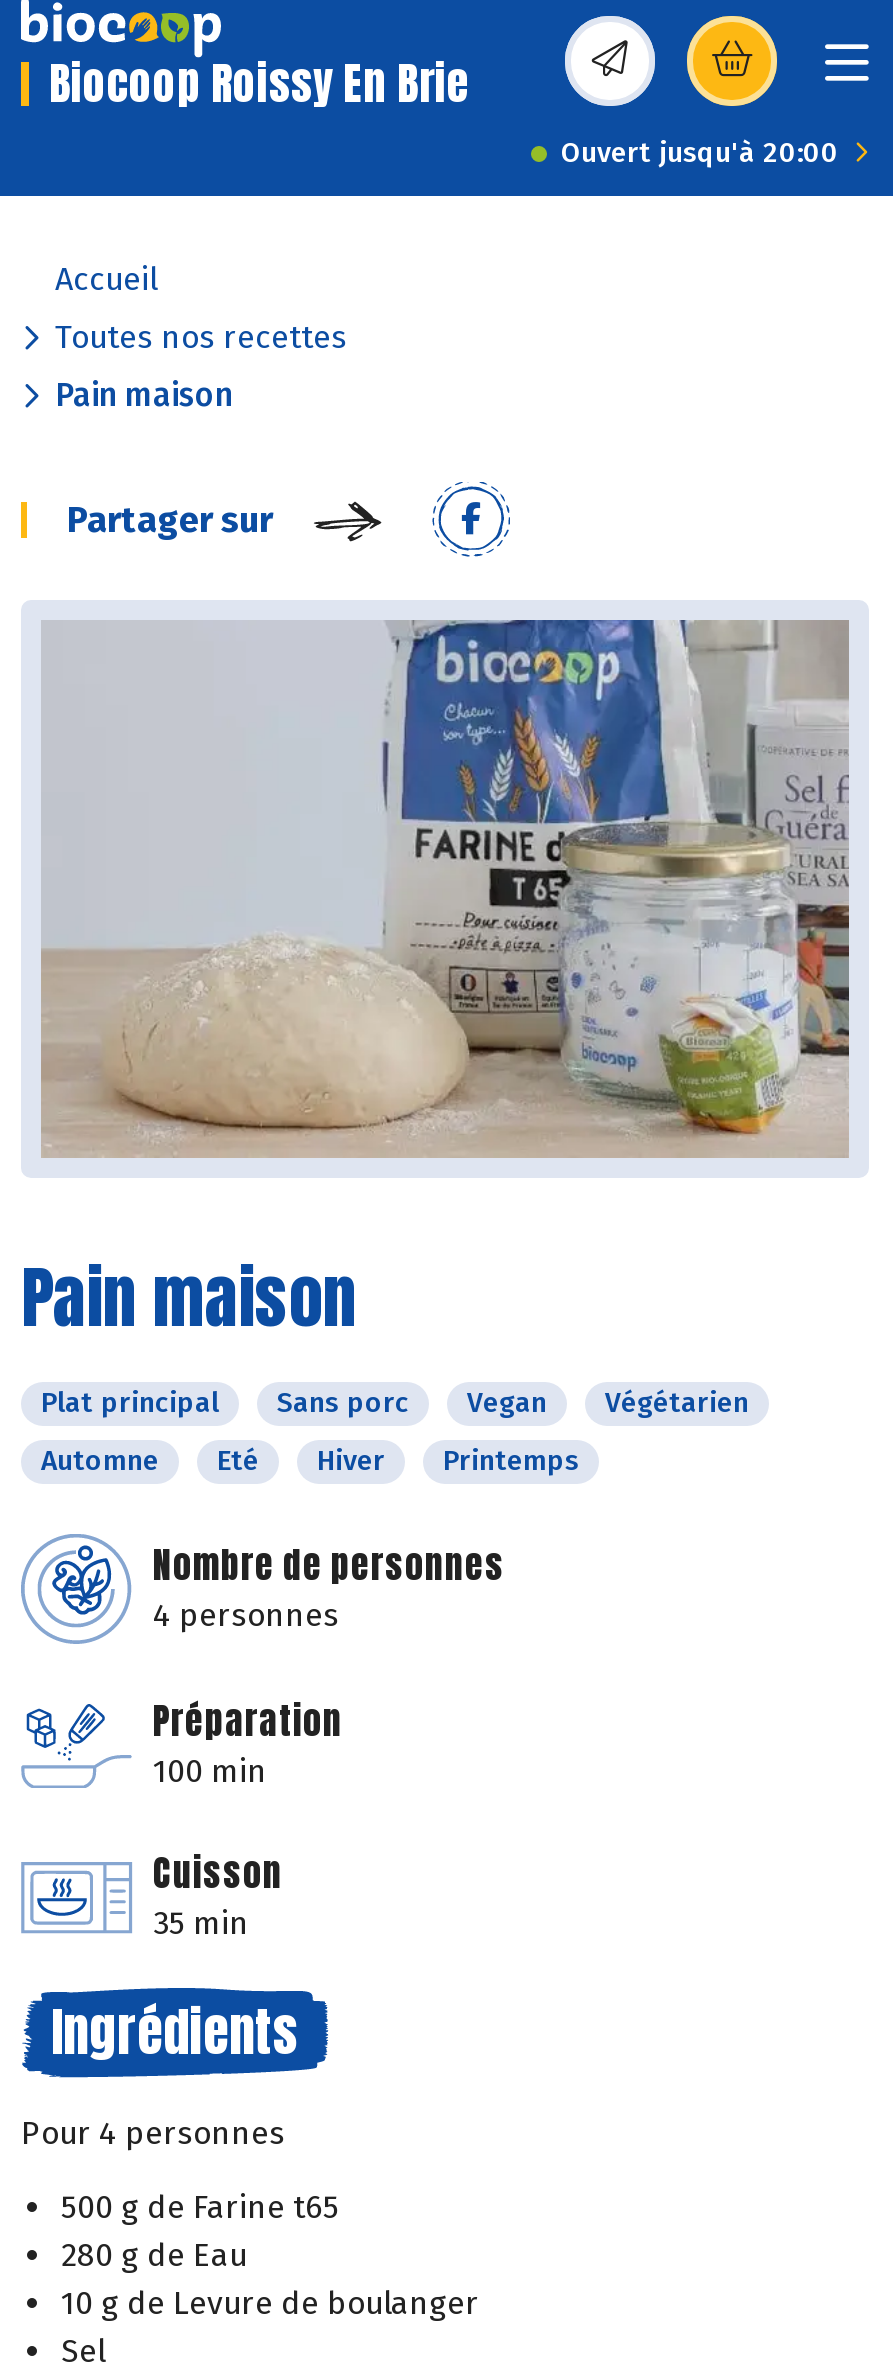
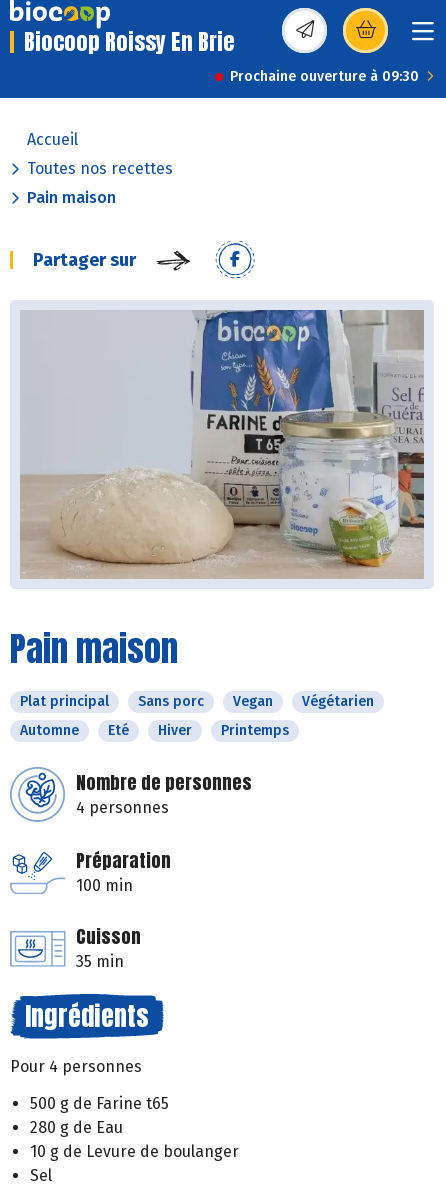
[561,136,839,170] Ouvert jusqu'à 20:00 -> [230,68,419,85] Prochaine ouverture à 09:30

